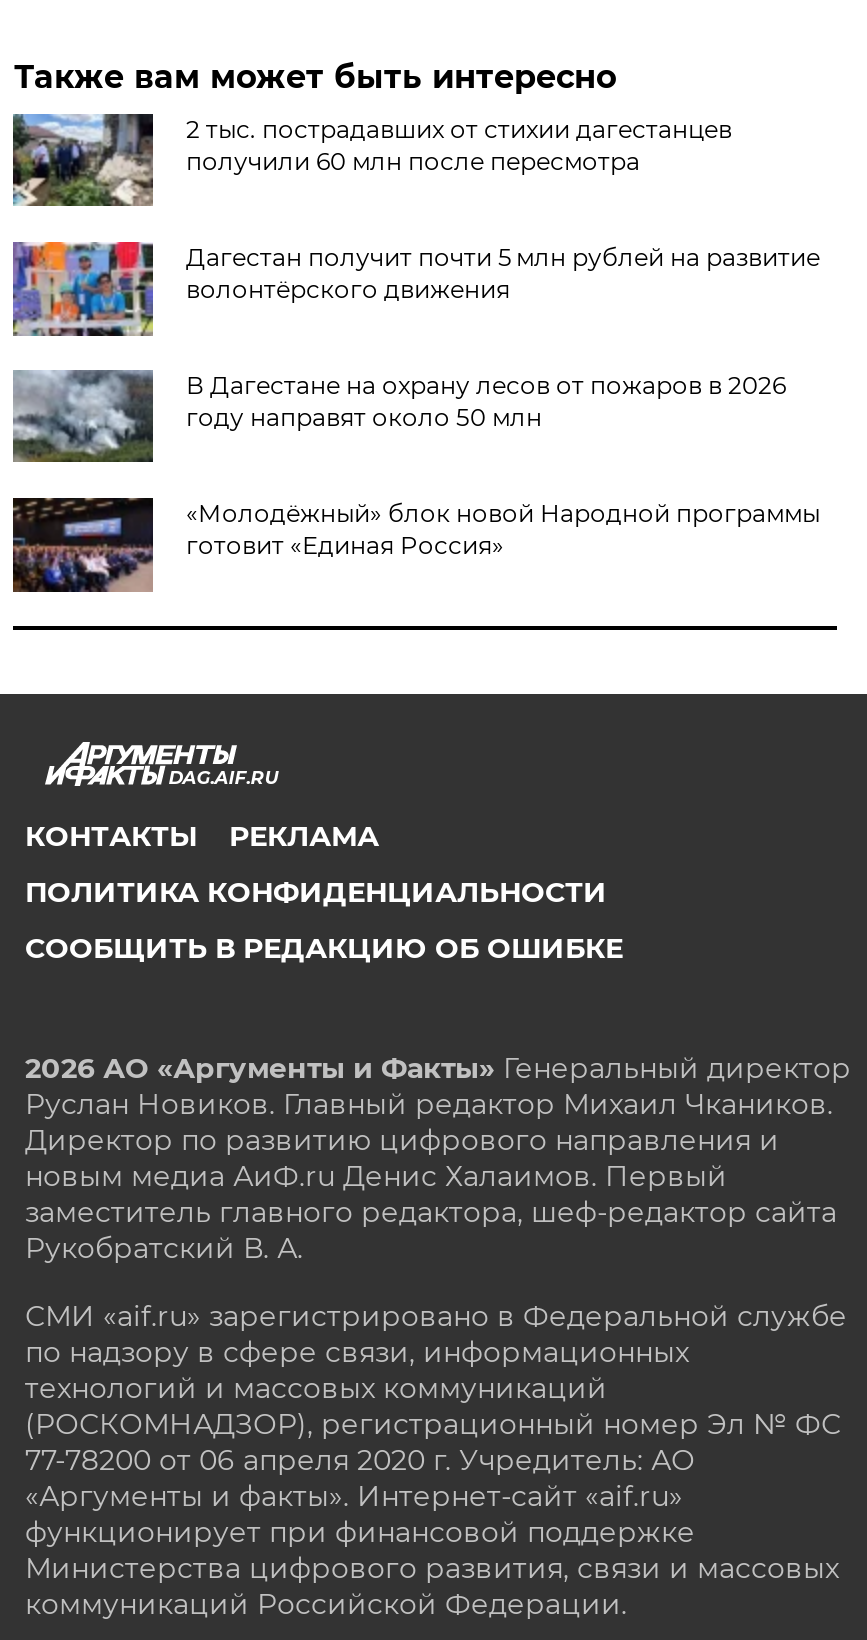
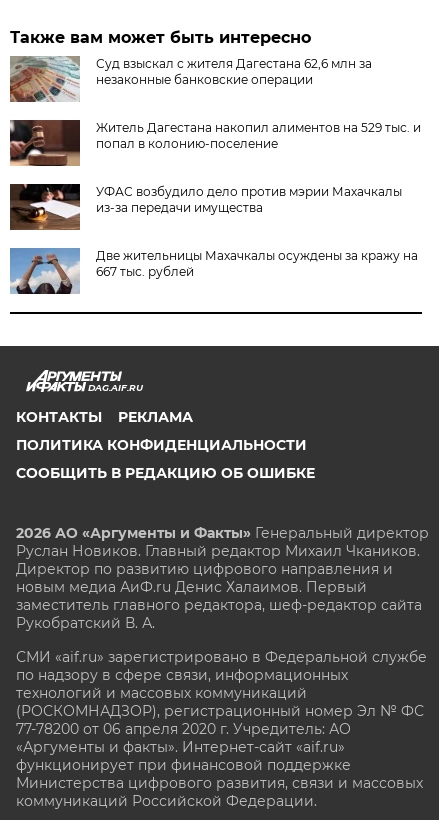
[11,112,732,208] [image] | 2 тыс. пострадавших от стихии дагестанцев | получили 60 млн после пересмотра -> [9,55,372,102] [image] | Суд взыскал с жителя Дагестана 62,6 млн за | незаконные банковские операции
[11,240,820,338] [image] | Дагестан получит почти 5 млн рублей на развитие | волонтёрского движения -> [9,119,421,167] [image] | Житель Дагестана накопил алиментов на 529 тыс. и | попал в колонию-поселение
[13,368,786,464] [image] | В Дагестане на охрану лесов от пожаров в 2026 | году направят около 50 млн -> [10,183,402,231] [image] | УФАС возбудило дело против мэрии Махачкалы | из-за передачи имущества
[11,496,820,594] [image] | «Молодёжный» блок новой Народной программы | готовит «Единая Россия» -> [9,247,418,295] [image] | Две жительницы Махачкалы осуждены за кражу на | 667 тыс. рублей

